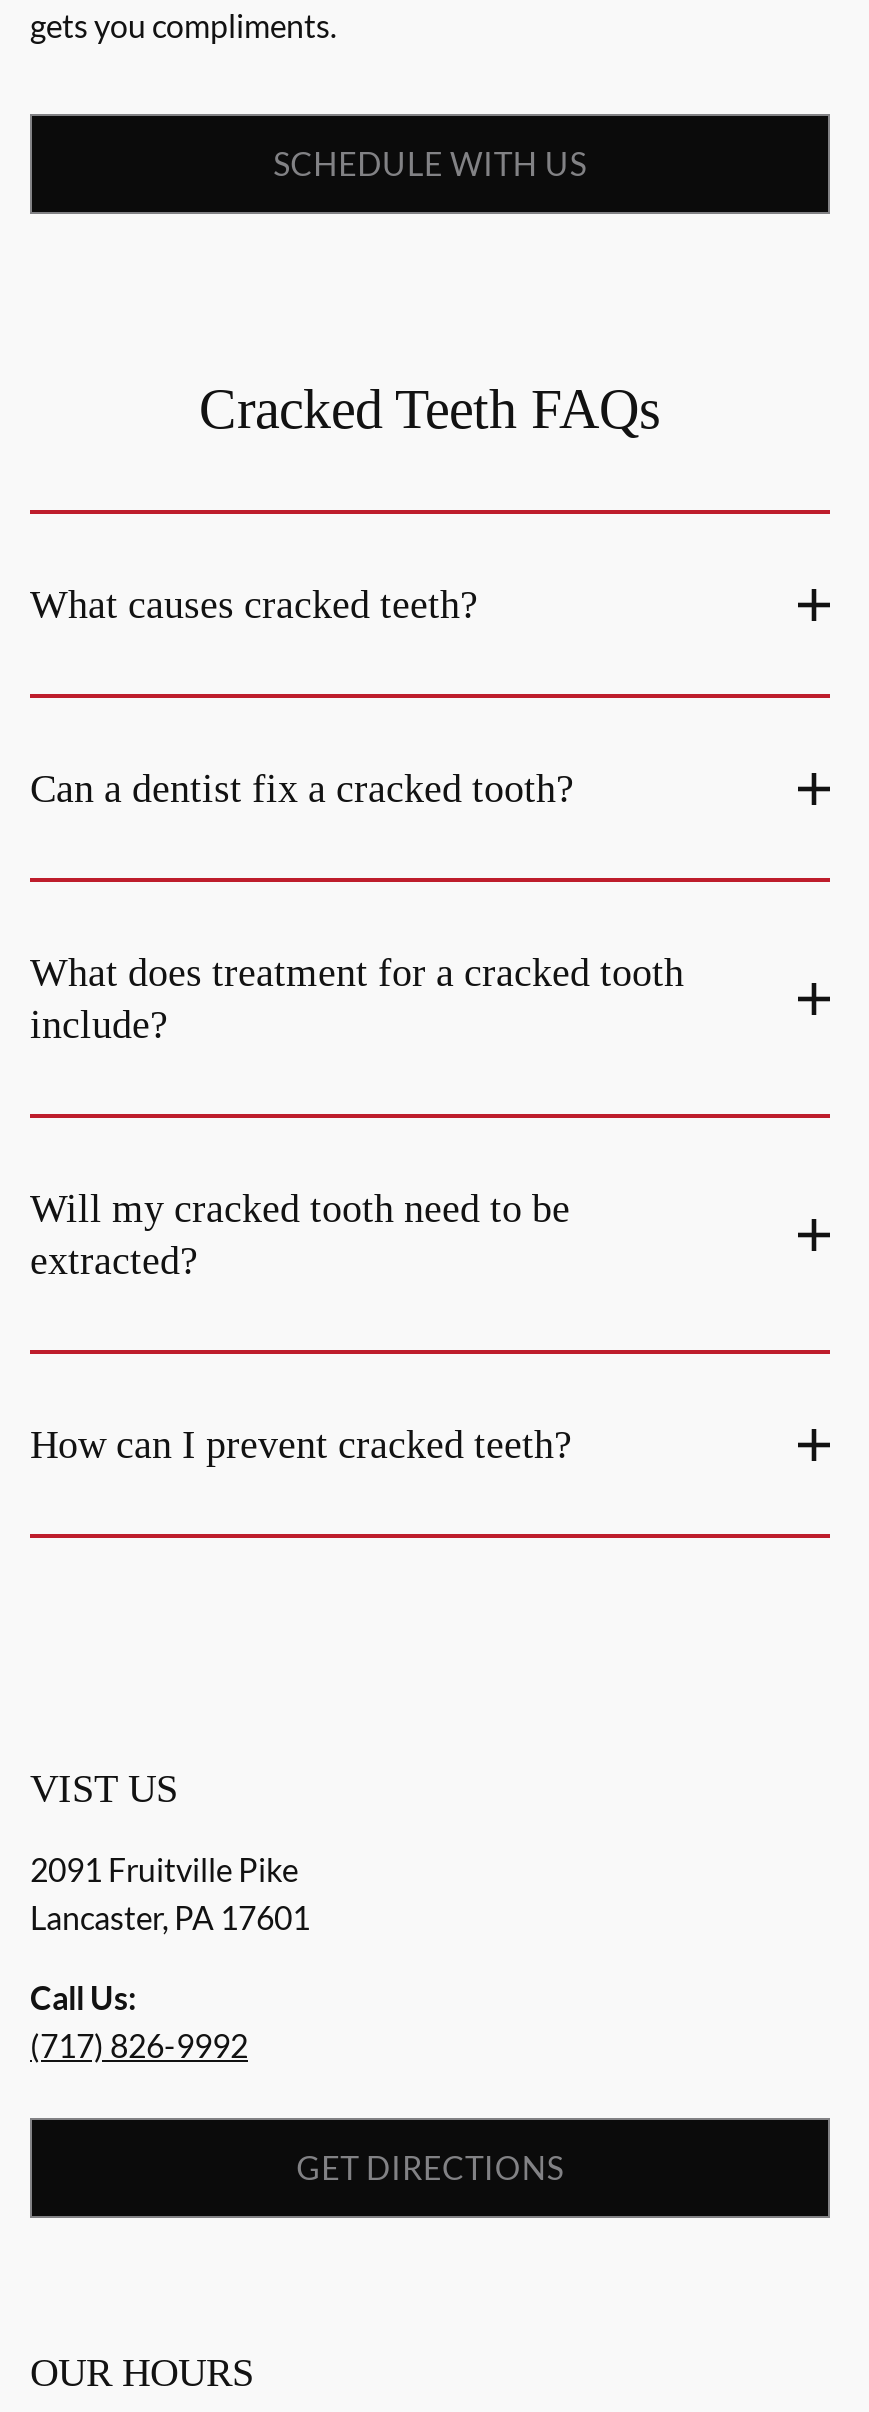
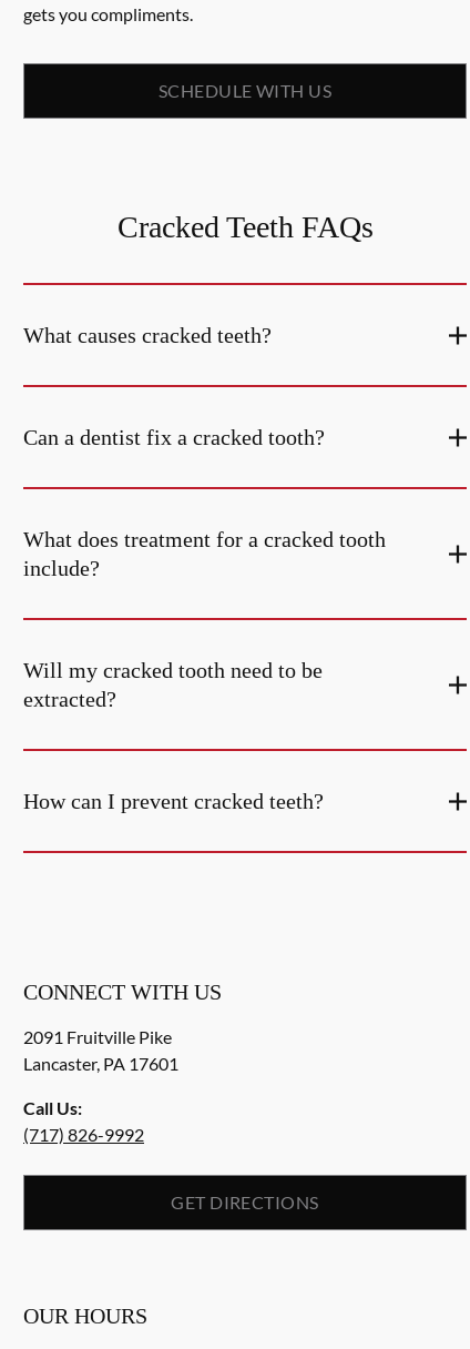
[30,1766,178,1810] VIST US -> [23,980,222,1004] CONNECT WITH US

